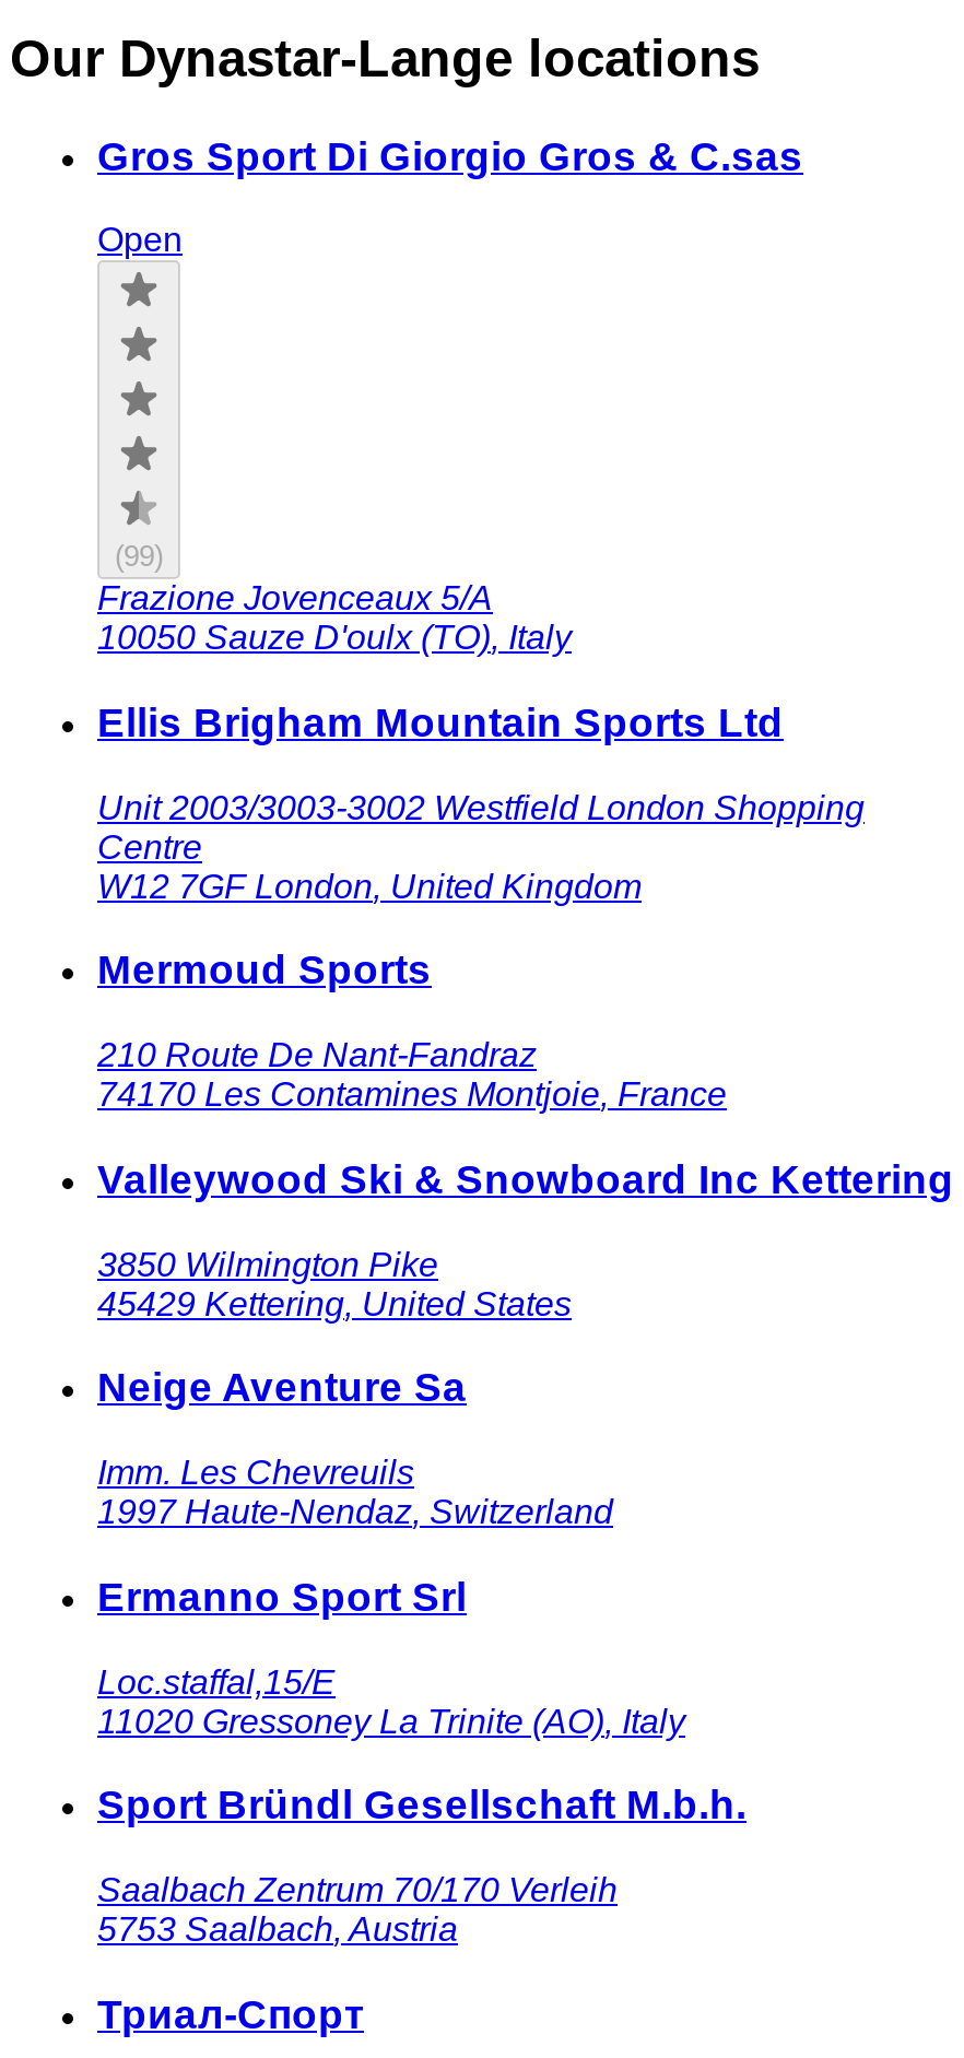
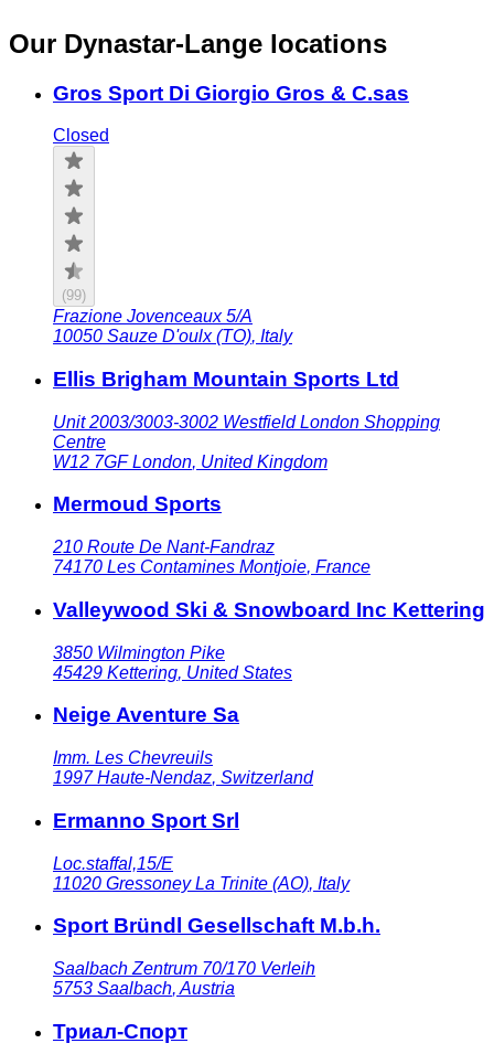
[97,221,183,259] Open -> [53,126,109,145] Closed

